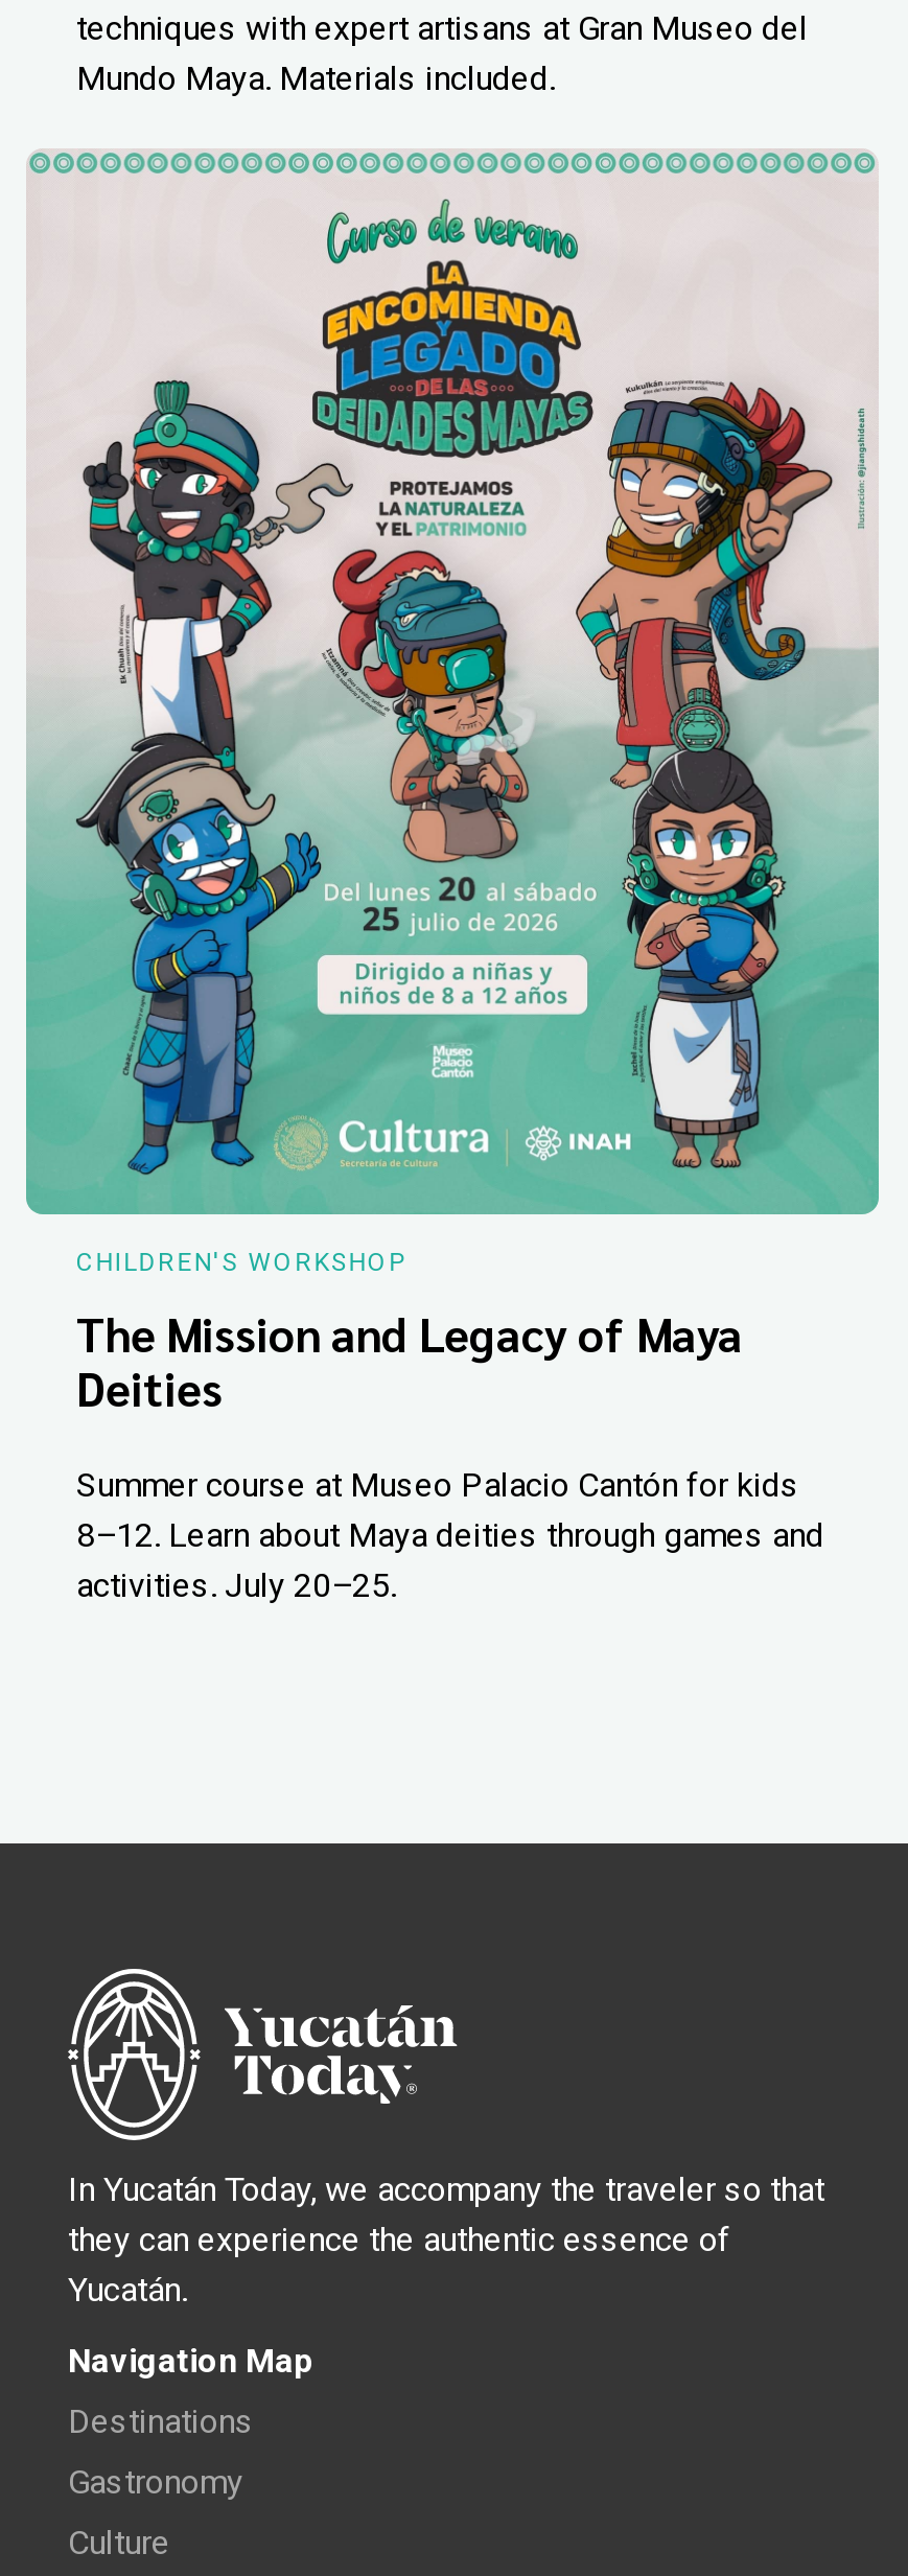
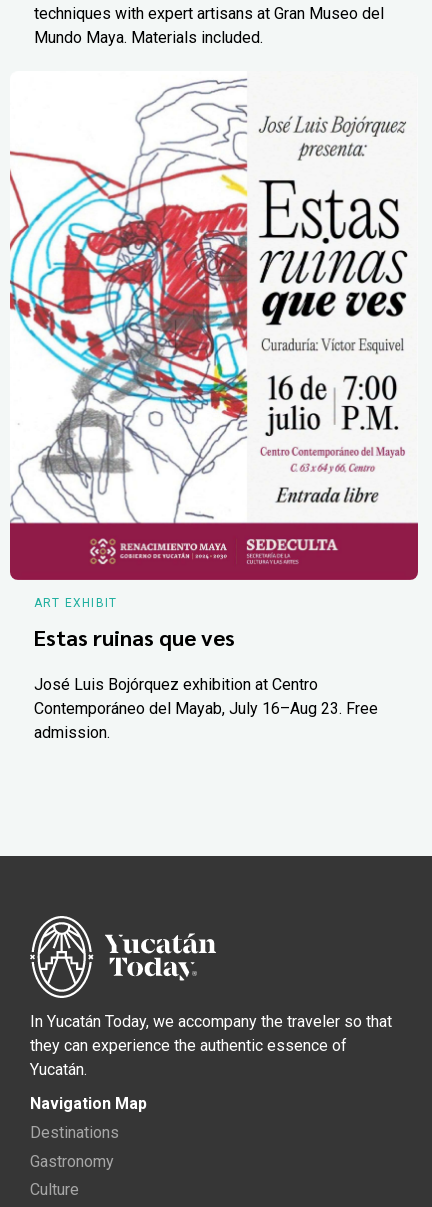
[24,150,881,1276] [image] | CHILDREN'S WORKSHOP -> [9,72,419,610] [image] | ART EXHIBIT
[76,1303,743,1416] The Mission and Legacy of Maya | Deities -> [34,623,235,651] Estas ruinas que ves
[76,1465,824,1605] Summer course at Museo Palacio Cantón for kids | 8–12. Learn about Maya deities through games and | activities. July 20–25. -> [34,675,378,742] José Luis Bojórquez exhibition at Centro | Contemporáneo del Mayab, July 16–Aug 23. Free | admission.

